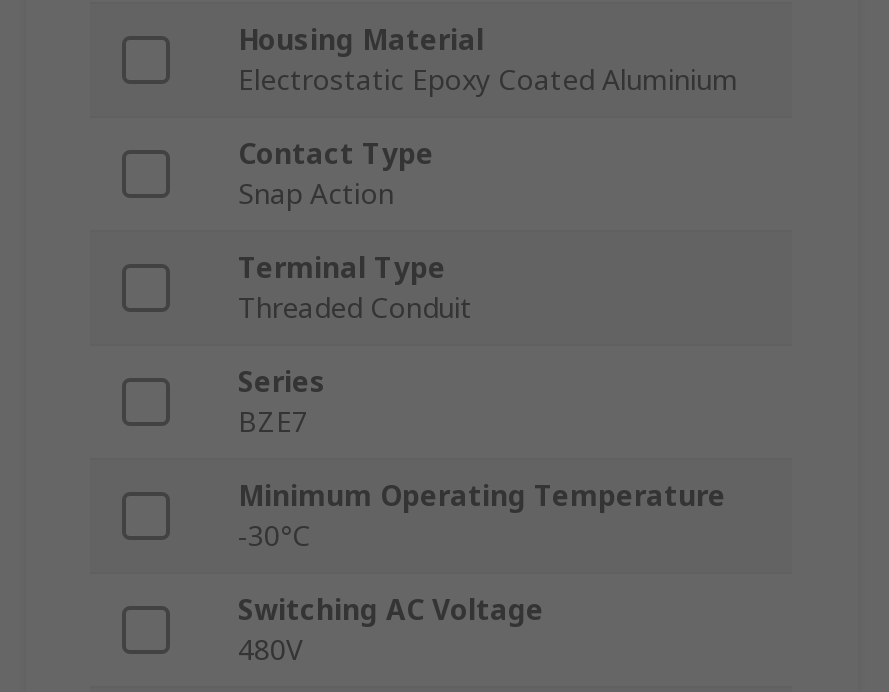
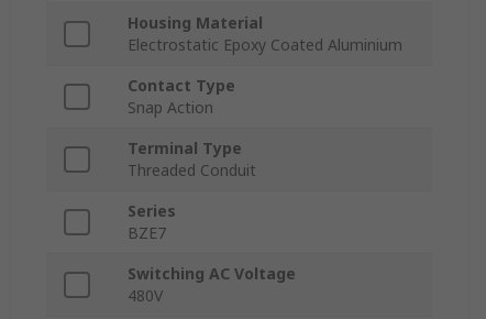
[238,477,726,555] Minimum Operating Temperature | -30°C -> none

